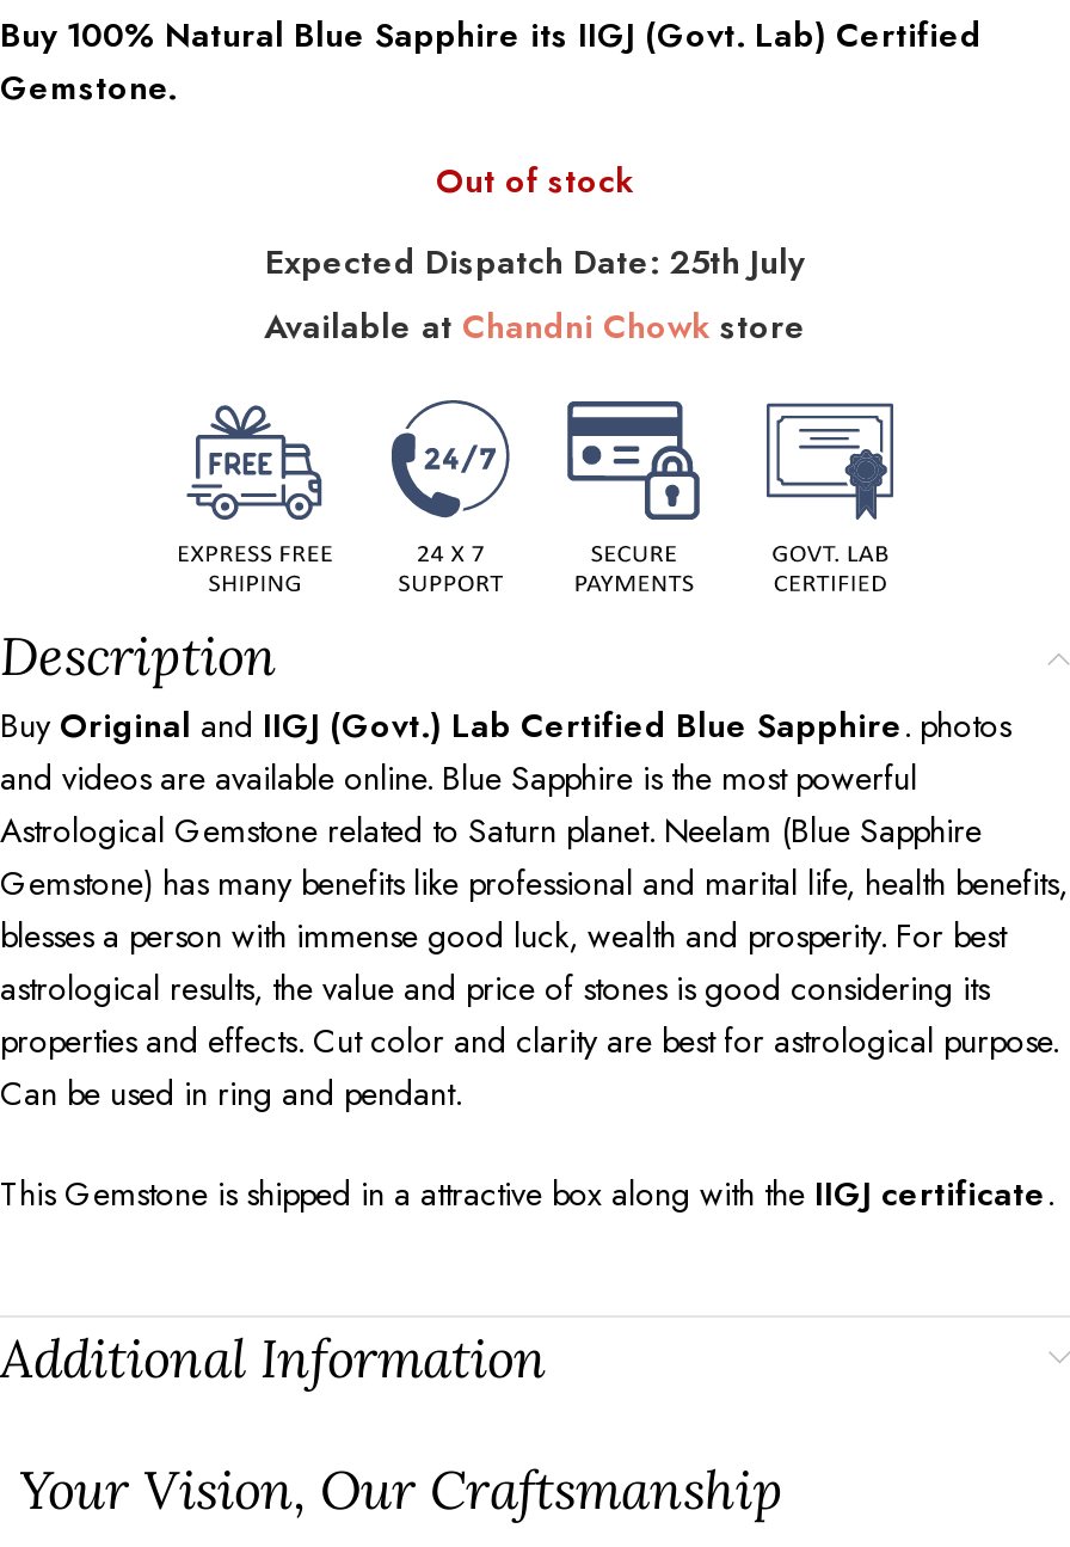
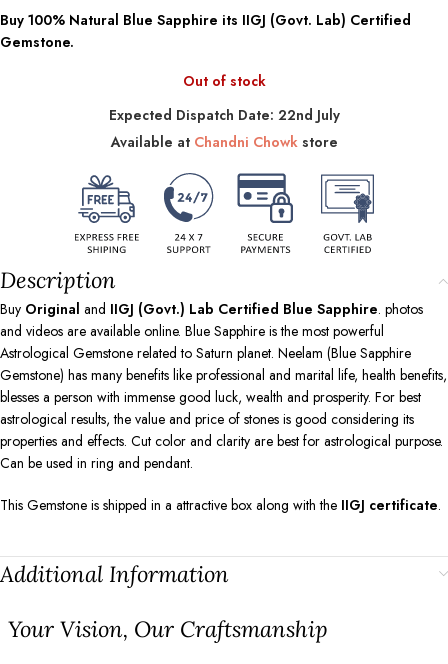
[265,238,805,286] Expected Dispatch Date: 25th July -> [108,105,339,125] Expected Dispatch Date: 22nd July

